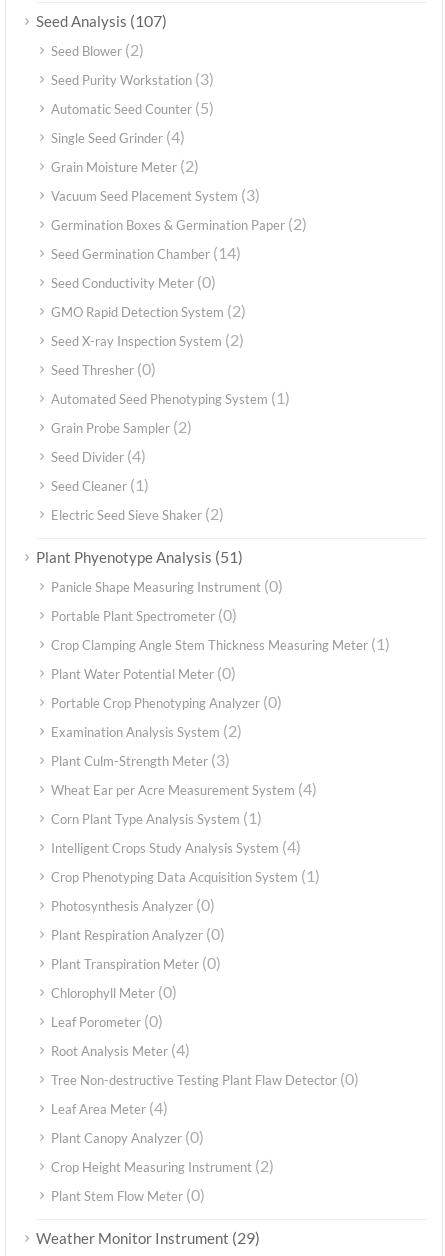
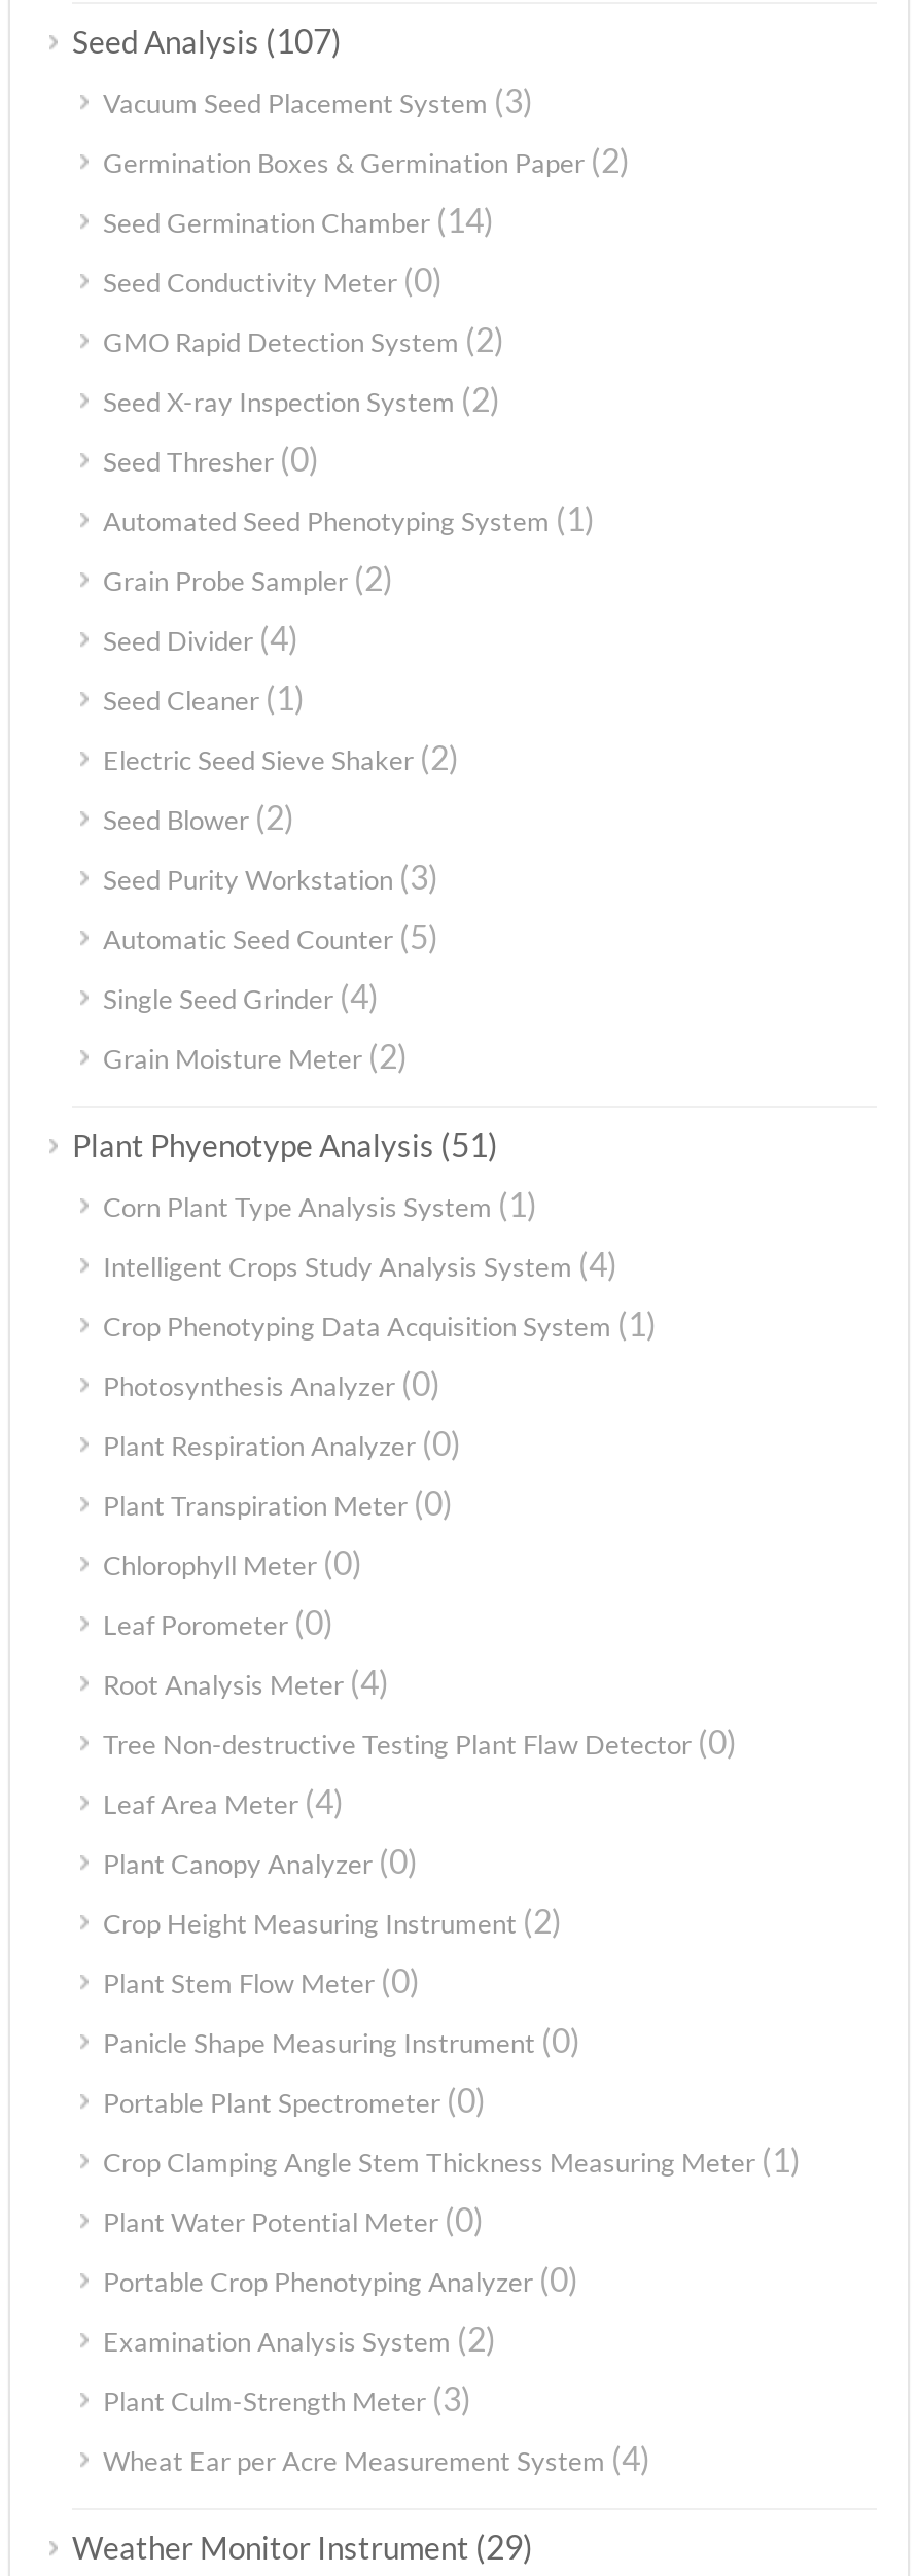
moved [51,40,214,175] -> [103,798,438,1076]: Seed Blower (2) | Seed Purity Workstation (3) | Automatic Seed Counter (5) | Single Seed Grinder (4) | Grain Moisture Meter (2)
moved [51,185,307,523] -> [103,81,630,777]: Vacuum Seed Placement System (3) | Germination Boxes & Germination Paper (2) | Seed Germination Chamber (14) | ... | Seed Cleaner (1) | Electric Seed Sieve Shaker (2)
moved [51,576,390,798] -> [103,2021,801,2478]: Panicle Shape Measuring Instrument (0) | Portable Plant Spectrometer (0) | Crop Clamping Angle Stem Thickness Measuring Meter (1) | Plant Water Potential Meter (0) | Portable Crop Phenotyping Analyzer (0) | Examination Analysis System (2) | Plant Culm-Strength Meter (3) | Wheat Ear per Acre Measurement System (4)
moved [51,808,359,1204] -> [103,1185,737,2000]: Corn Plant Type Analysis System (1) | Intelligent Crops Study Analysis System (4) | Crop Phenotyping Data Acquisition System (1) | ... | Crop Height Measuring Instrument (2) | Plant Stem Flow Meter (0)

